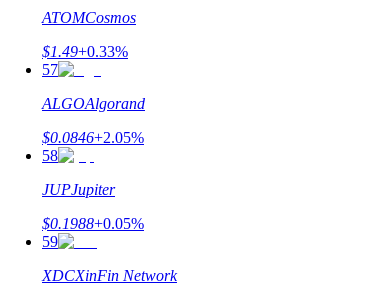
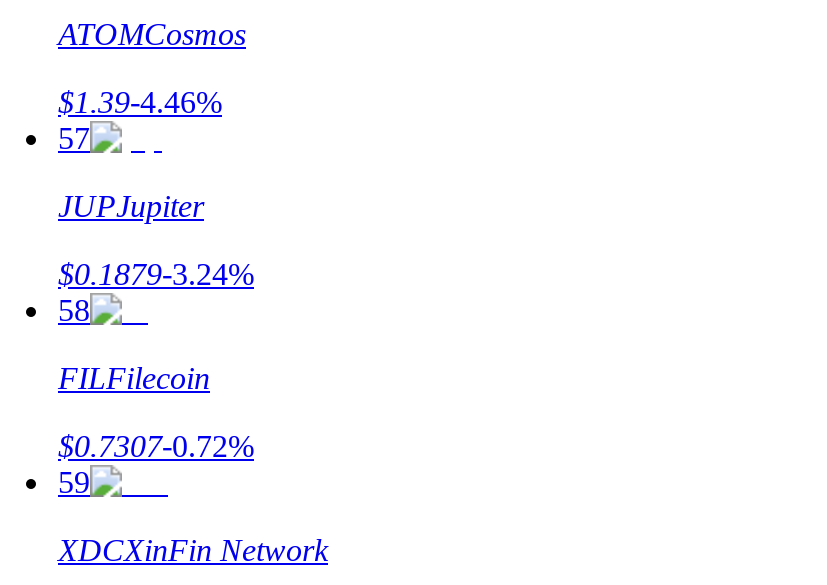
[42,42,128,59] $1.49+0.33% -> [58,84,222,118] $1.39-4.46%
[42,94,145,111] ALGOAlgorand -> none
[42,128,144,145] $0.0846+2.05% -> [58,256,254,290] $0.1879-3.24%
none -> [58,360,210,394] FILFilecoin
moved [42,180,115,197] -> [58,188,204,222]: JUPJupiter
[42,214,144,231] $0.1988+0.05% -> [58,428,254,462] $0.7307-0.72%

